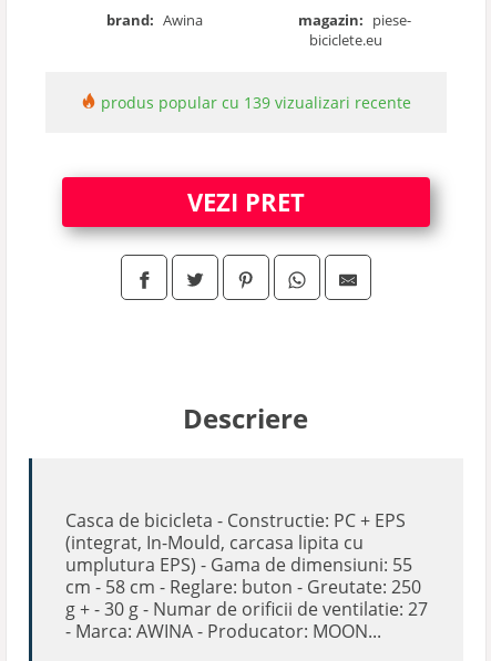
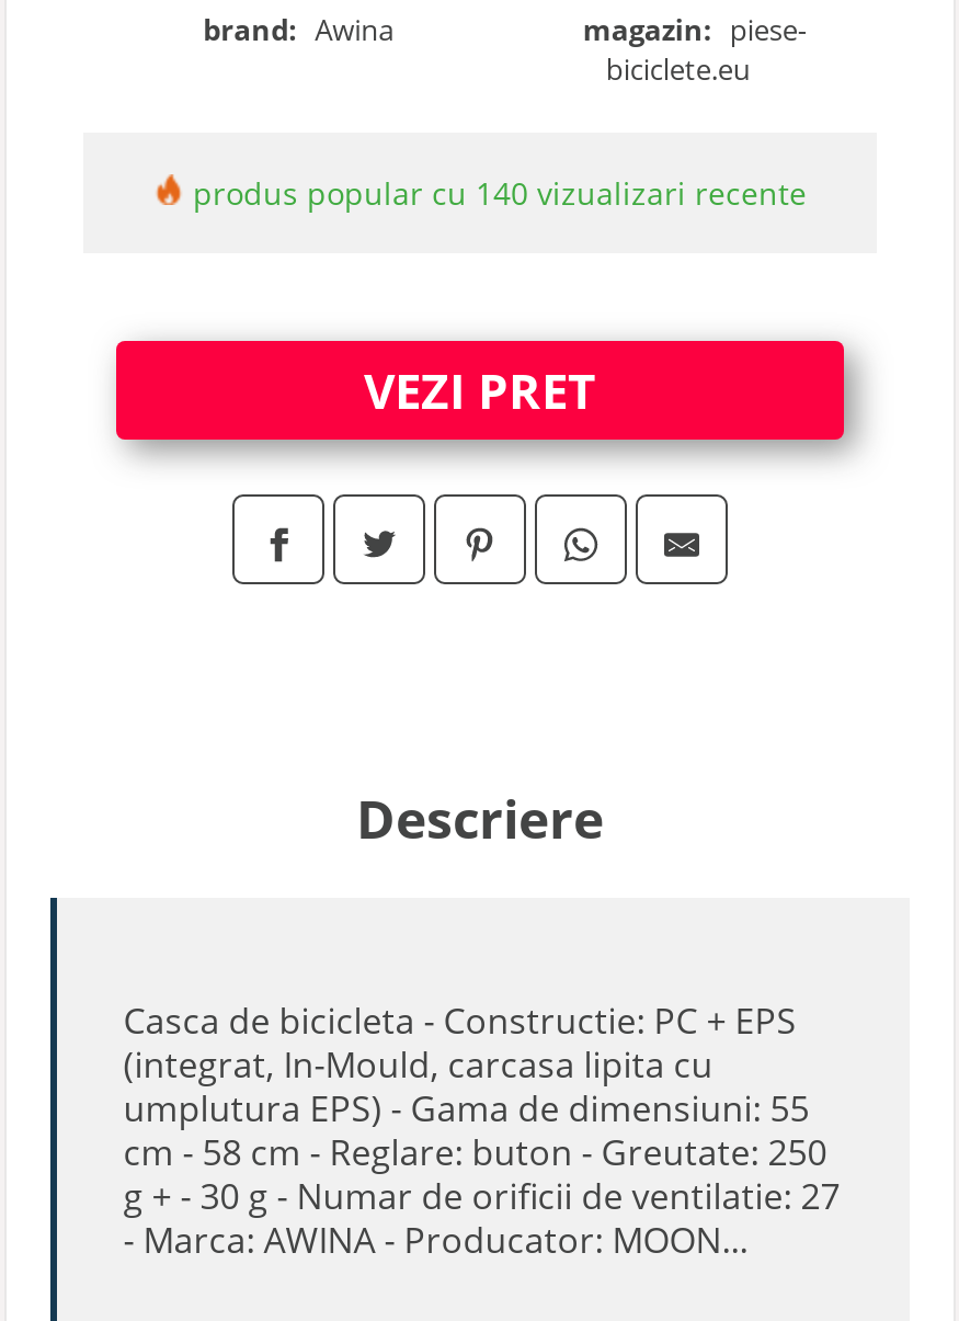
[96,92,411,113] produs popular cu 139 vizualizari recente -> [184,172,807,214] produs popular cu 140 vizualizari recente

